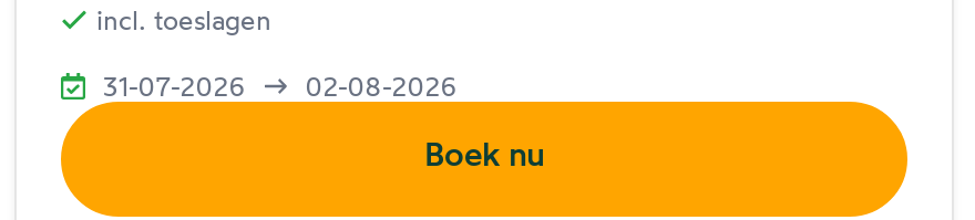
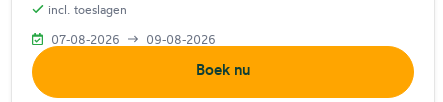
[102,76,246,102] 31-07-2026 -> [50,34,119,46] 07-08-2026
[305,76,458,102] 02-08-2026 -> [146,34,216,46] 09-08-2026

